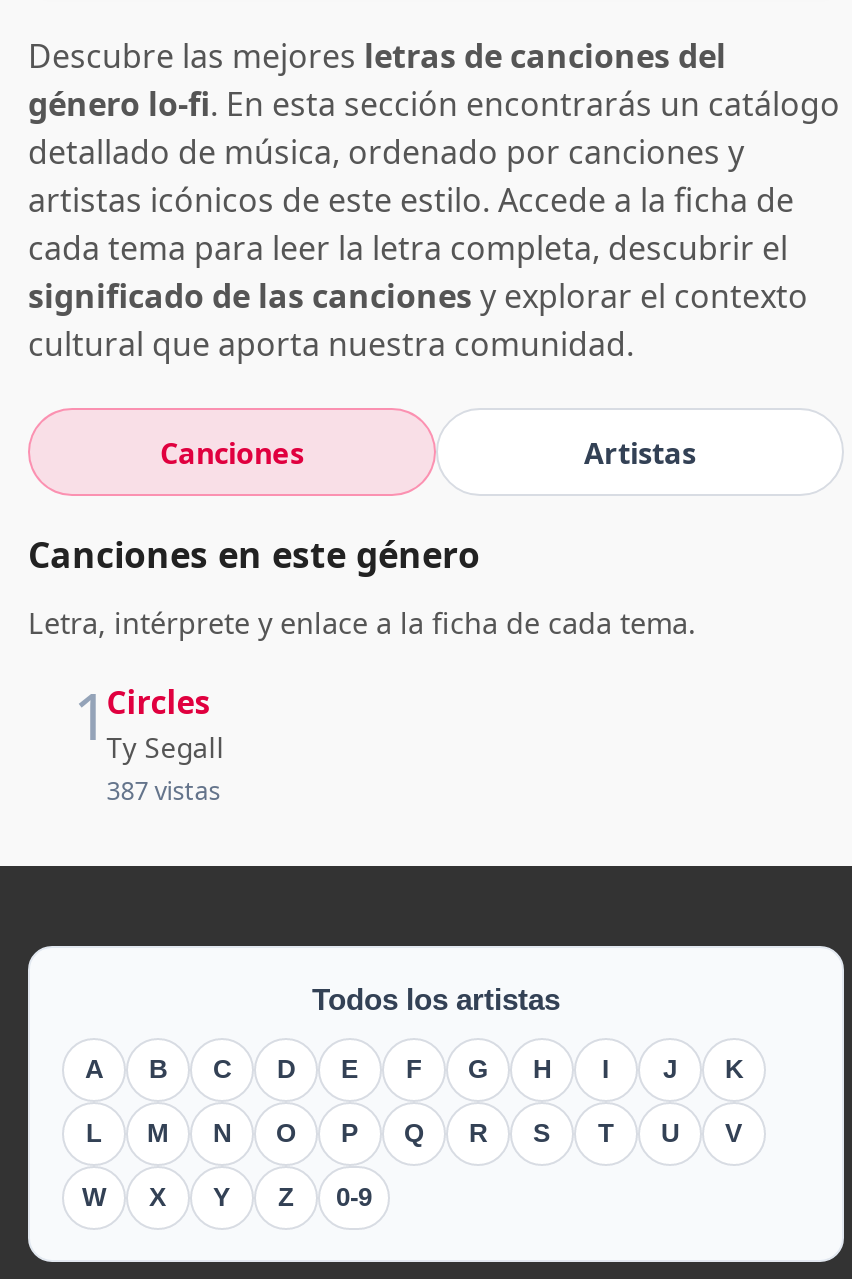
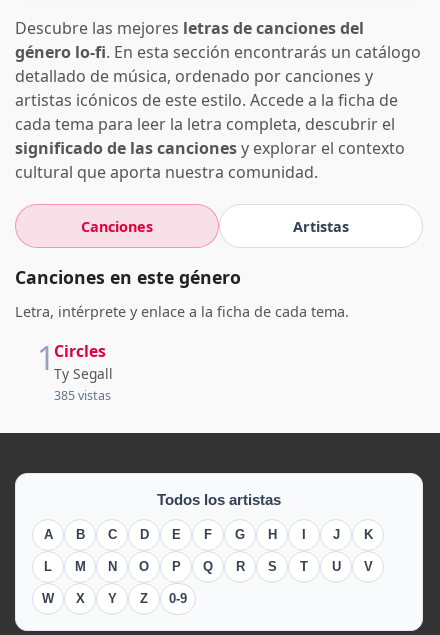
[106,773,220,807] 387 vistas -> [54,386,111,403] 385 vistas

